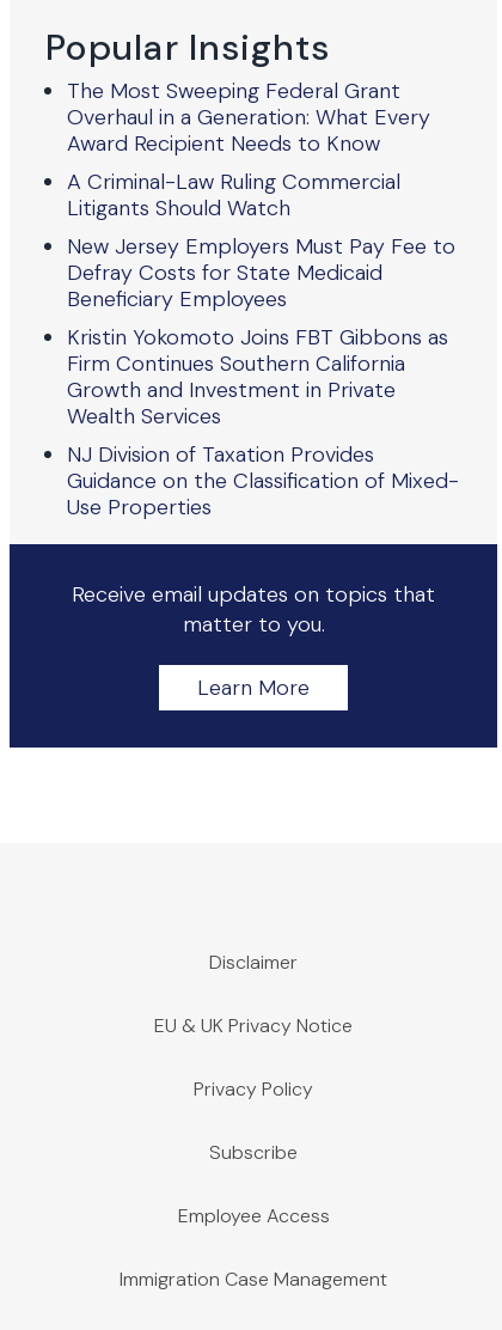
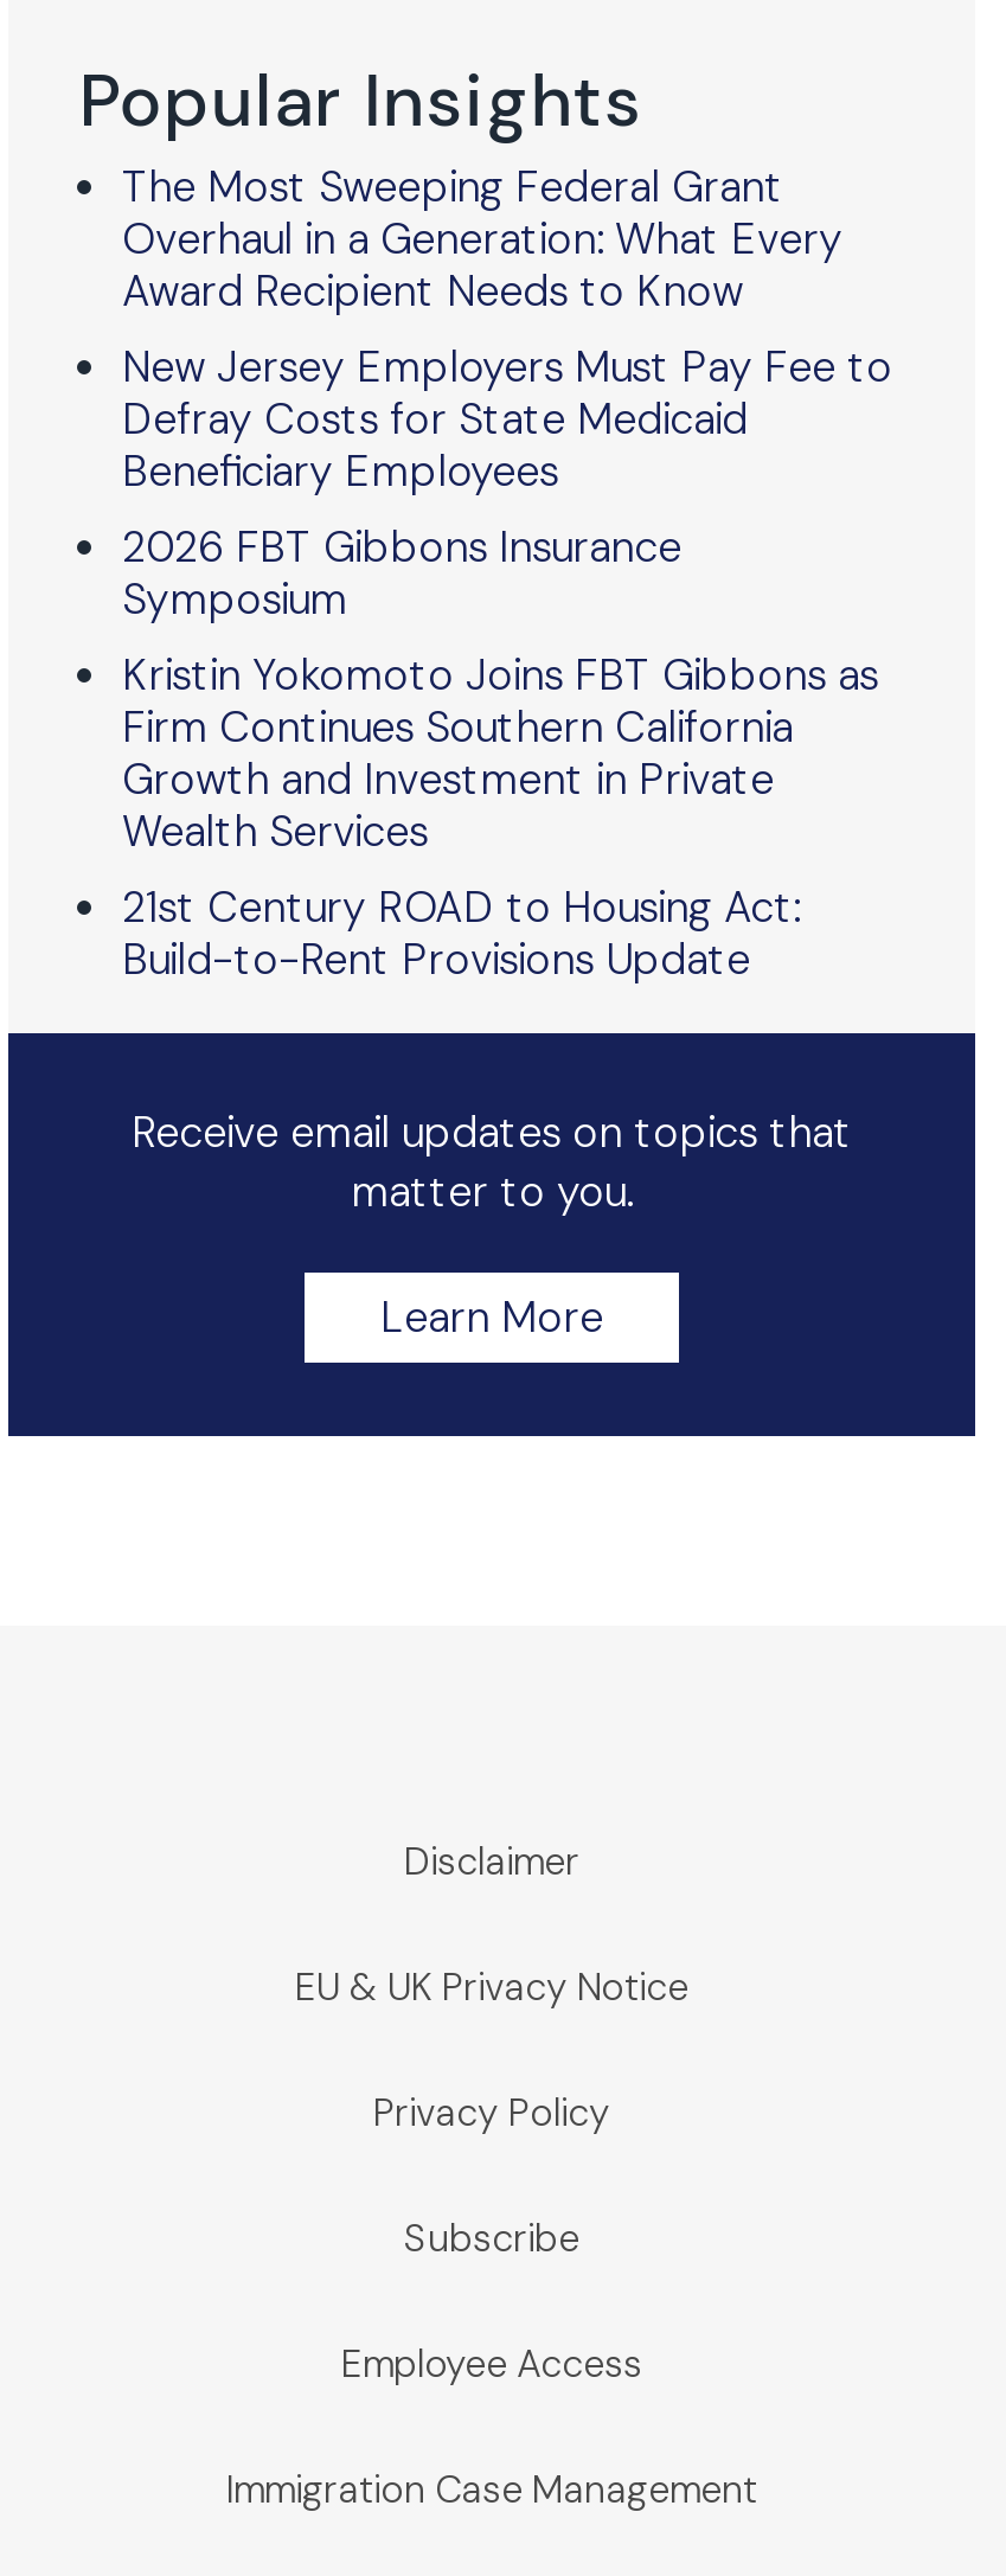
[67,167,400,222] A Criminal-Law Ruling Commercial | Litigants Should Watch -> none
moved [67,232,455,313] -> [122,339,892,500]: New Jersey Employers Must Pay Fee to | Defray Costs for State Medicaid | Beneficiary Employees
none -> [122,519,681,628] 2026 FBT Gibbons Insurance | Symposium
[67,440,459,521] NJ Division of Taxation Provides | Guidance on the Classification of Mixed- | Use Properties -> [122,879,800,988] 21st Century ROAD to Housing Act: | Build-to-Rent Provisions Update

